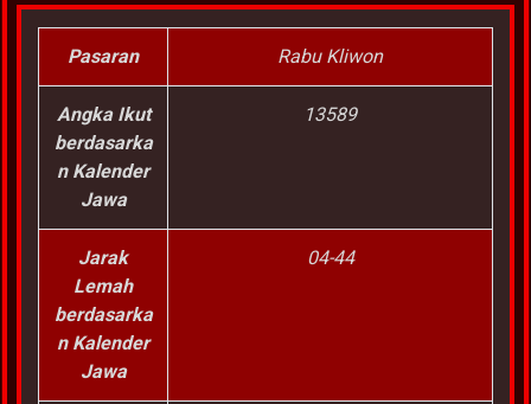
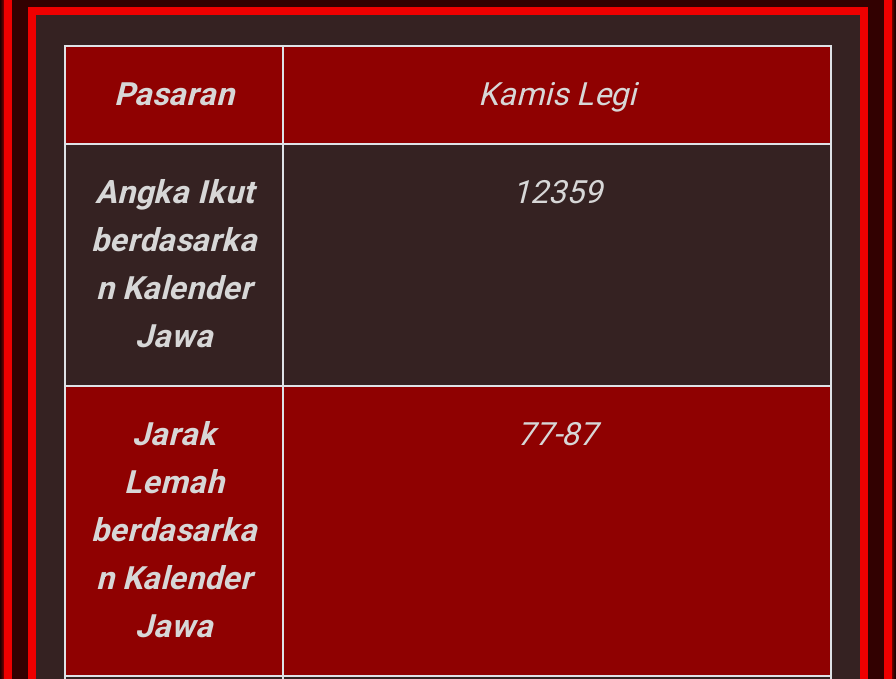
[277,45,383,68] Rabu Kliwon -> [478,75,636,113] Kamis Legi
[303,103,357,126] 13589 -> [512,173,602,211] 12359
[306,246,354,269] 04-44 -> [517,415,597,453] 77-87

